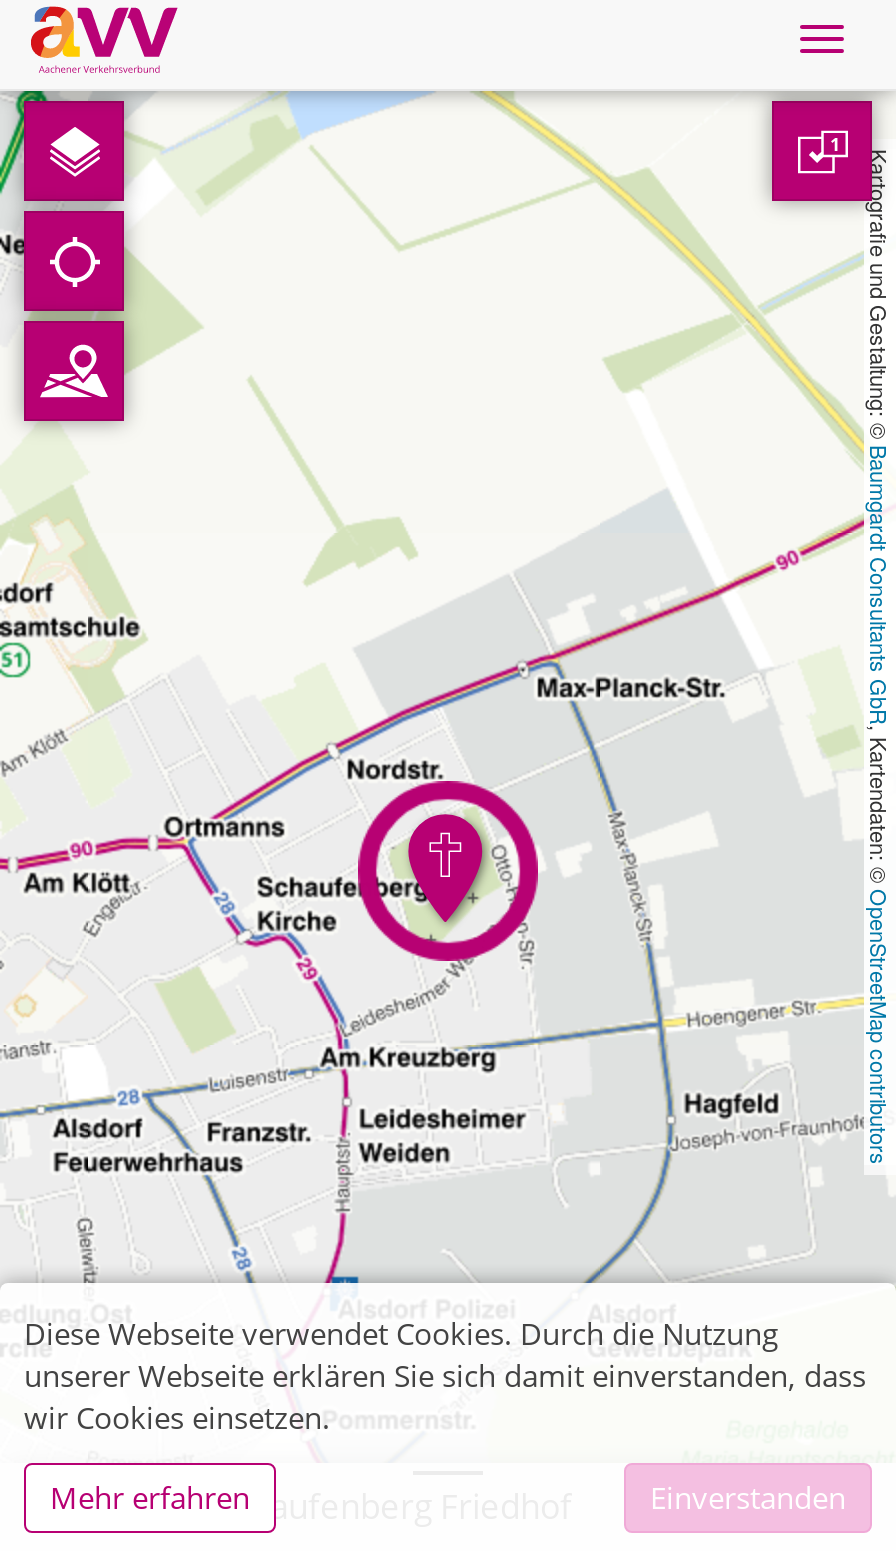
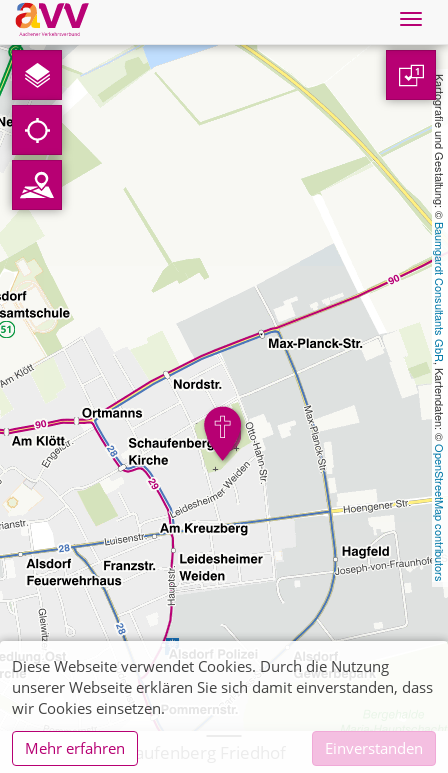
[356,779,540,963] [image] -> [179,389,269,481] [image]

